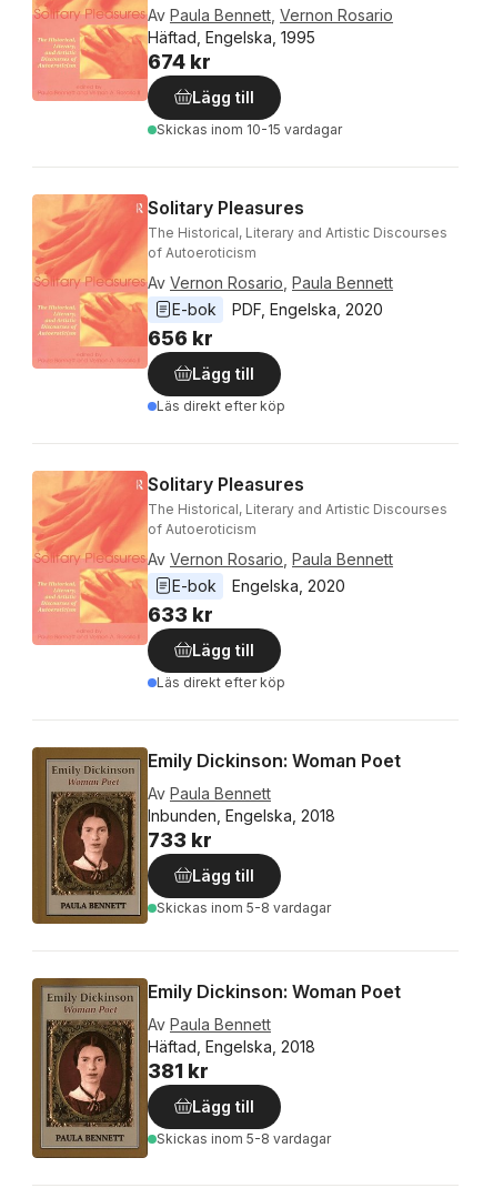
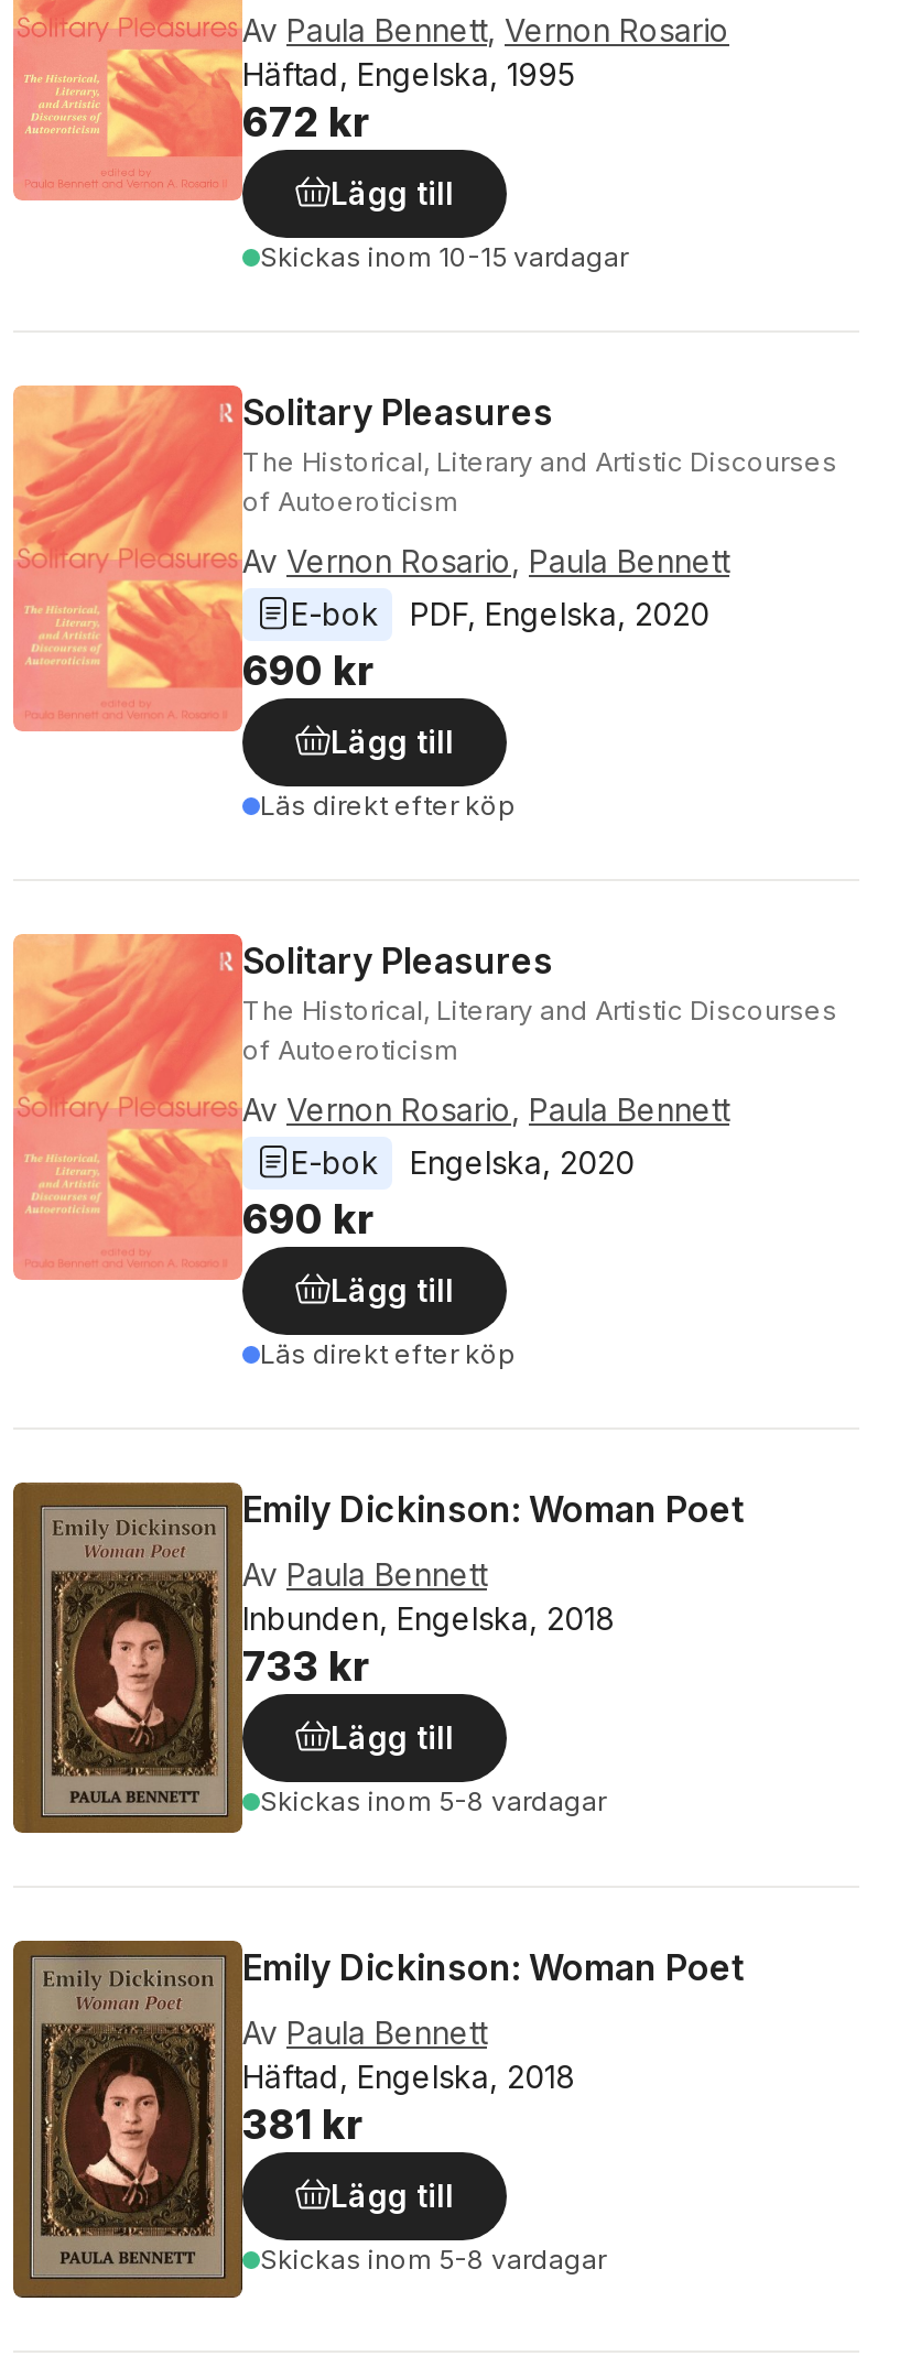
[148,50,211,73] 674 kr -> [242,99,370,146] 672 kr
[148,327,213,350] 656 kr -> [242,648,375,694] 690 kr
[148,603,213,626] 633 kr -> [242,1196,375,1243] 690 kr

